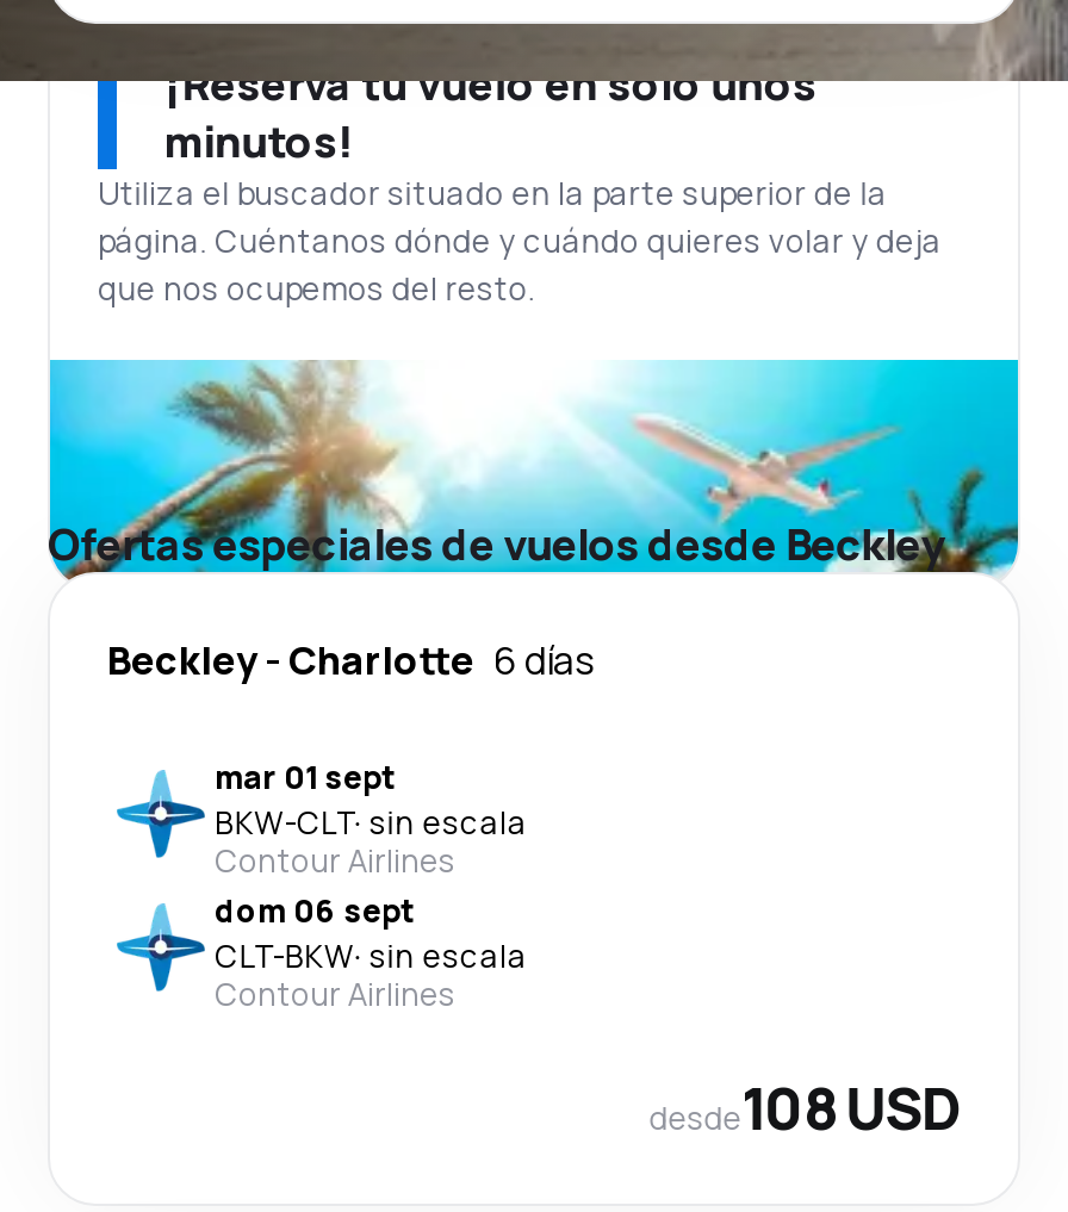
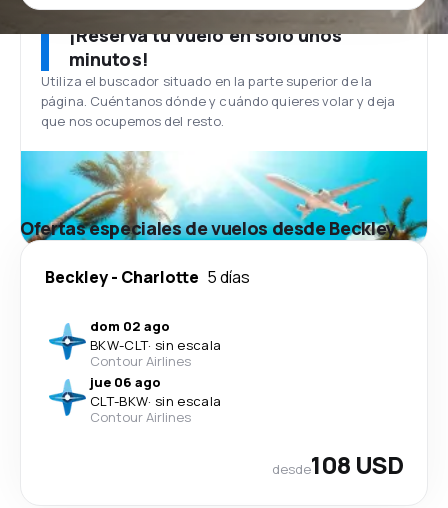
[107,634,596,686] Beckley - Charlotte 6 días -> [45,266,250,288] Beckley - Charlotte 5 días
[215,756,396,798] mar 01 sept -> [90,317,170,335] dom 02 ago
[215,889,415,932] dom 06 sept -> [90,373,161,391] jue 06 ago

